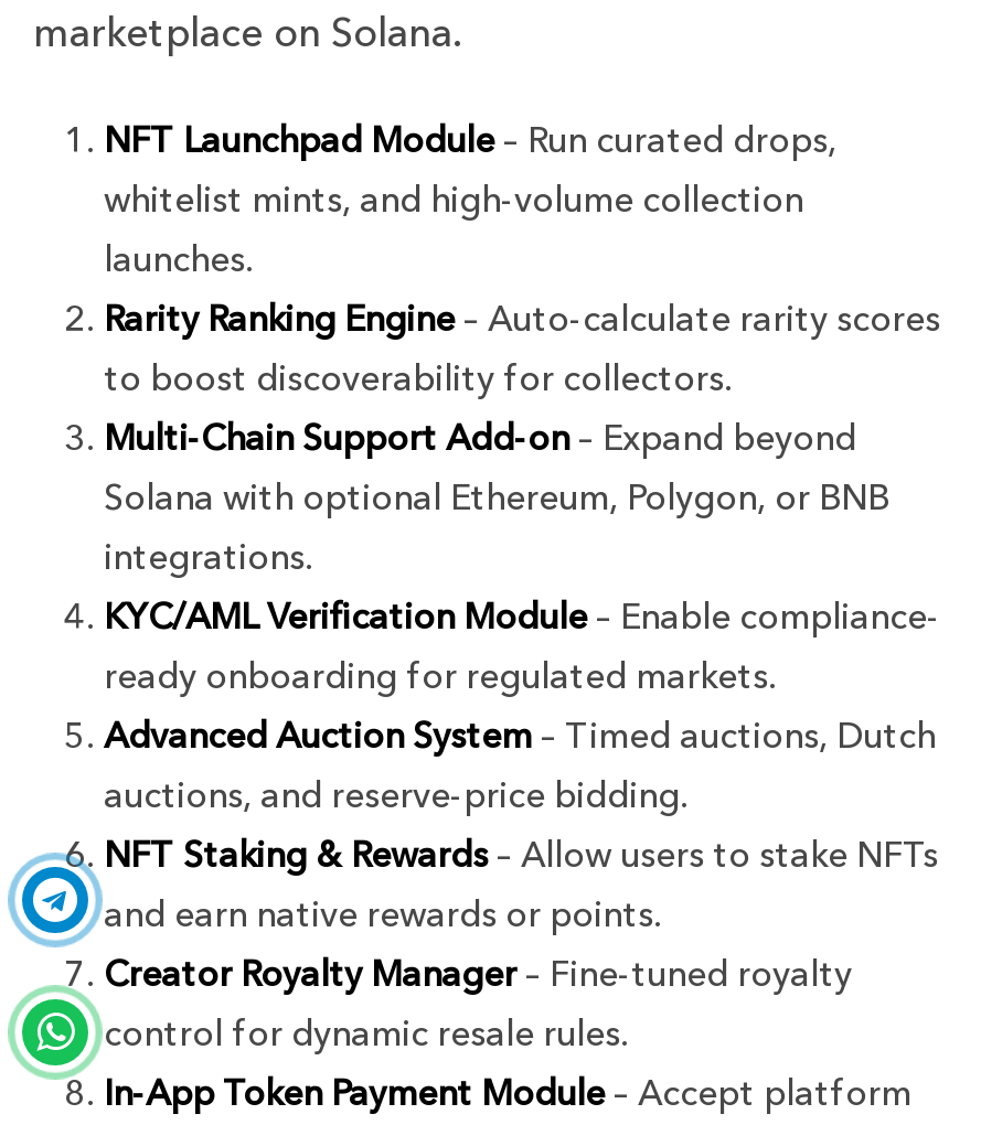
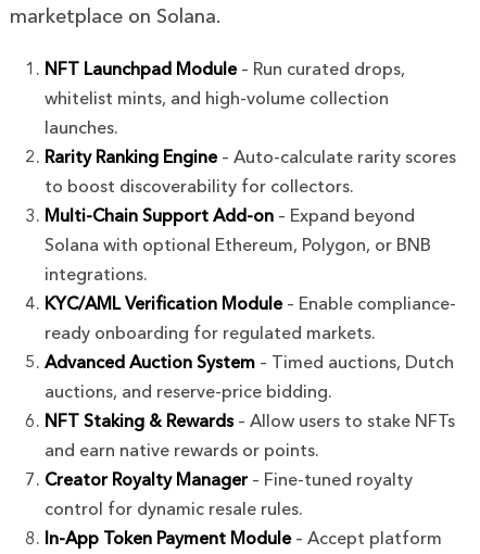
[7,851,97,949] [image] -> none
[7,984,97,1081] [image] -> none

